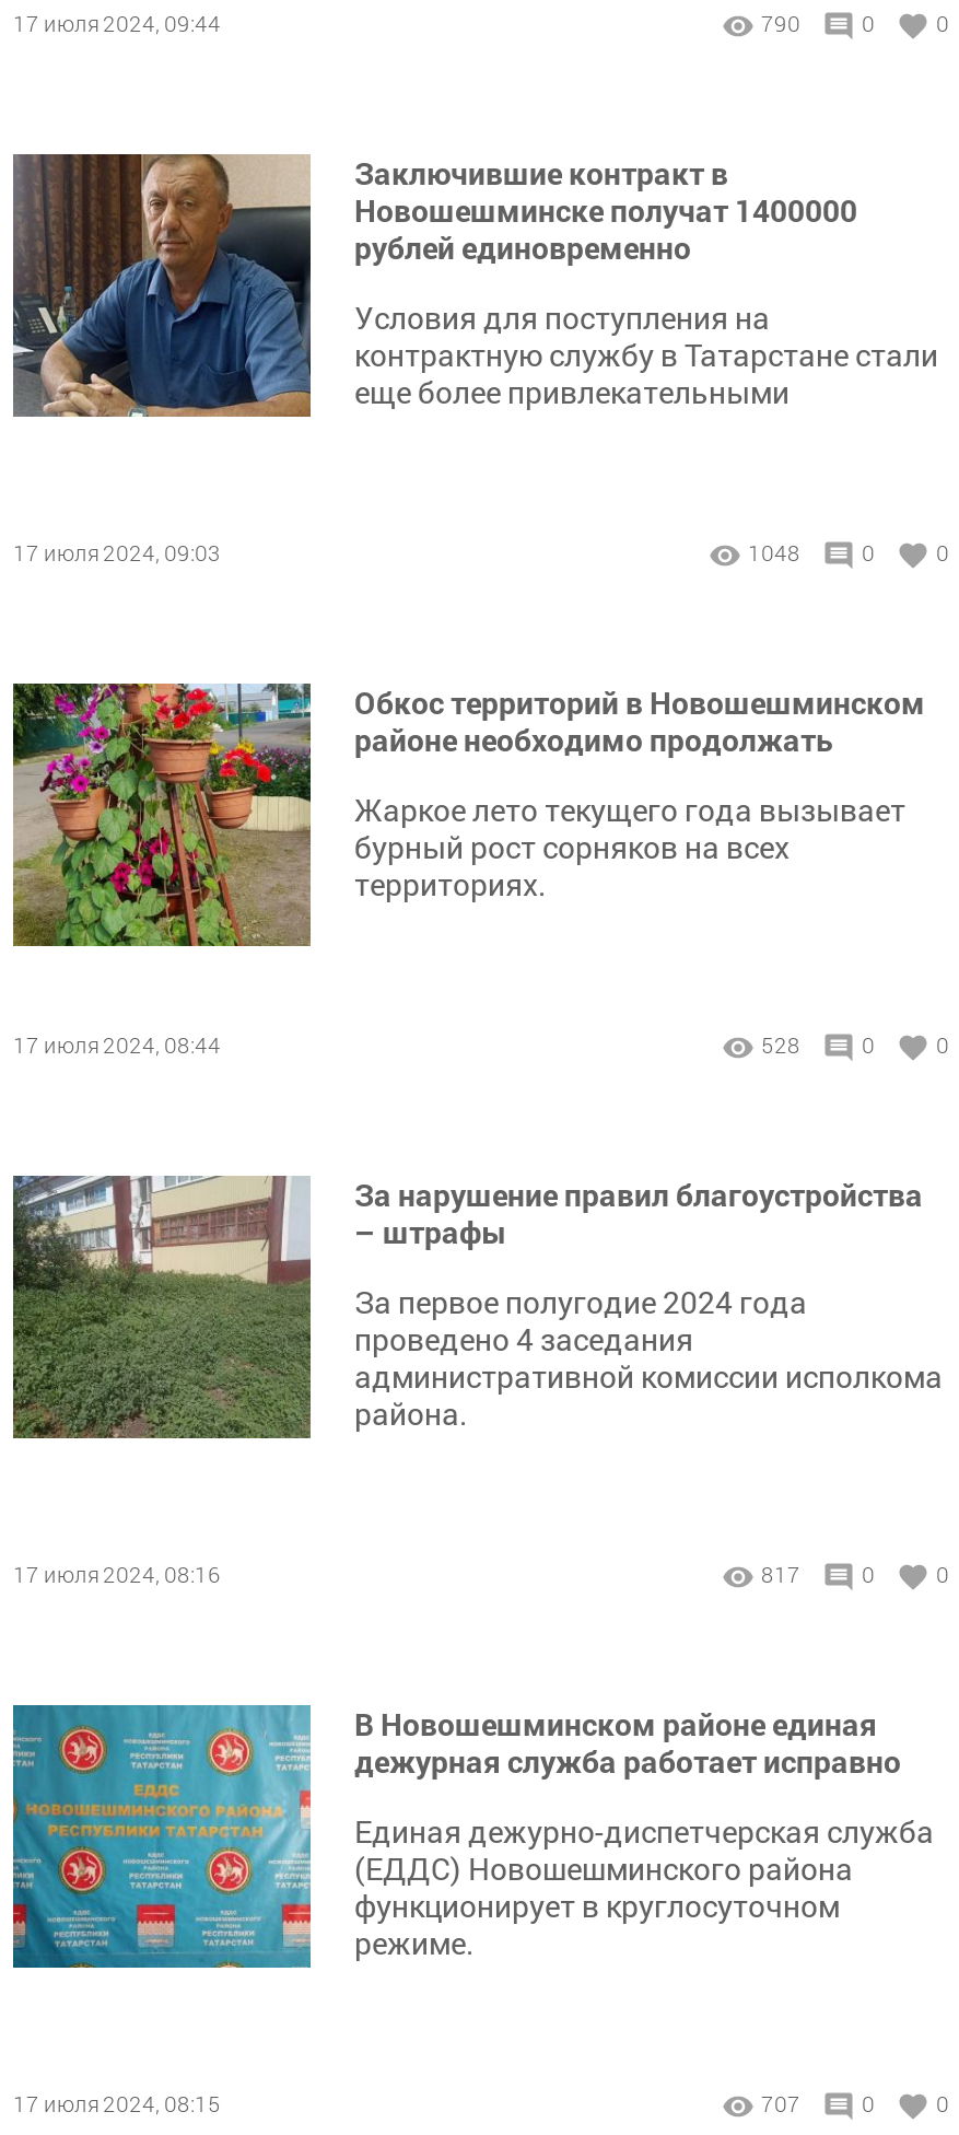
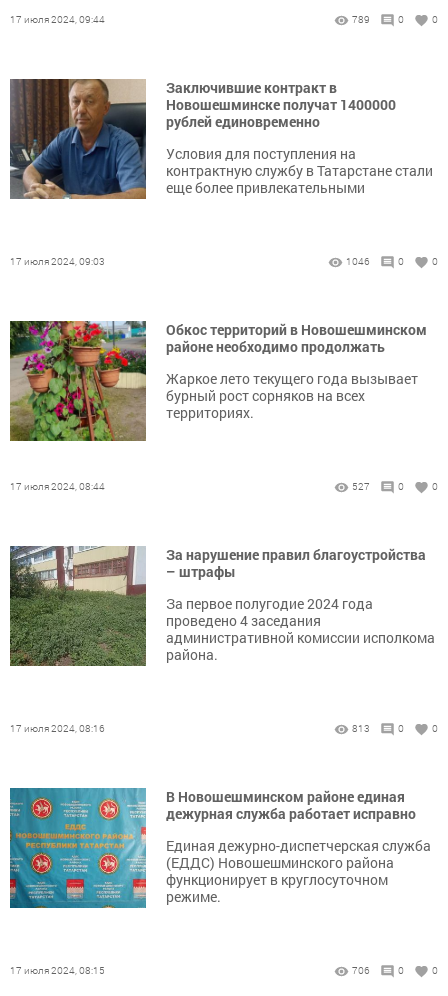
[761,11,800,39] 790 -> [352,13,370,26] 789
[748,540,800,568] 1048 -> [346,255,370,268] 1046
[761,1032,800,1060] 528 -> [352,480,370,493] 527
[761,1561,800,1590] 817 -> [352,722,370,735] 813
[761,2091,800,2119] 707 -> [352,964,370,977] 706

